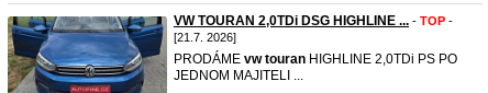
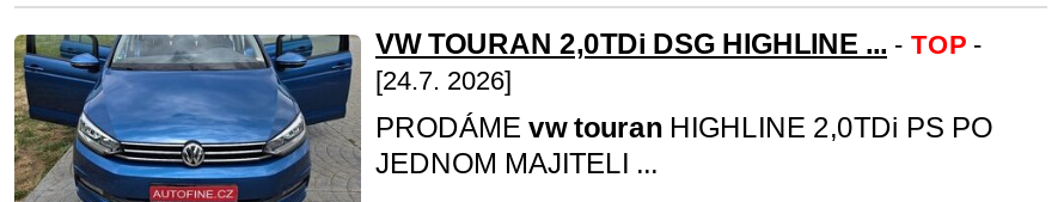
[174,31,236,44] [21.7. 2026] -> [375,66,512,94] [24.7. 2026]

